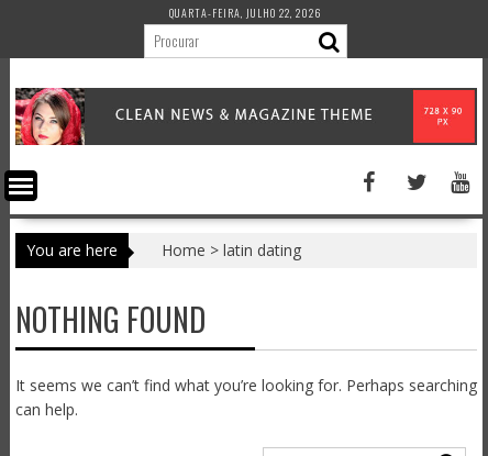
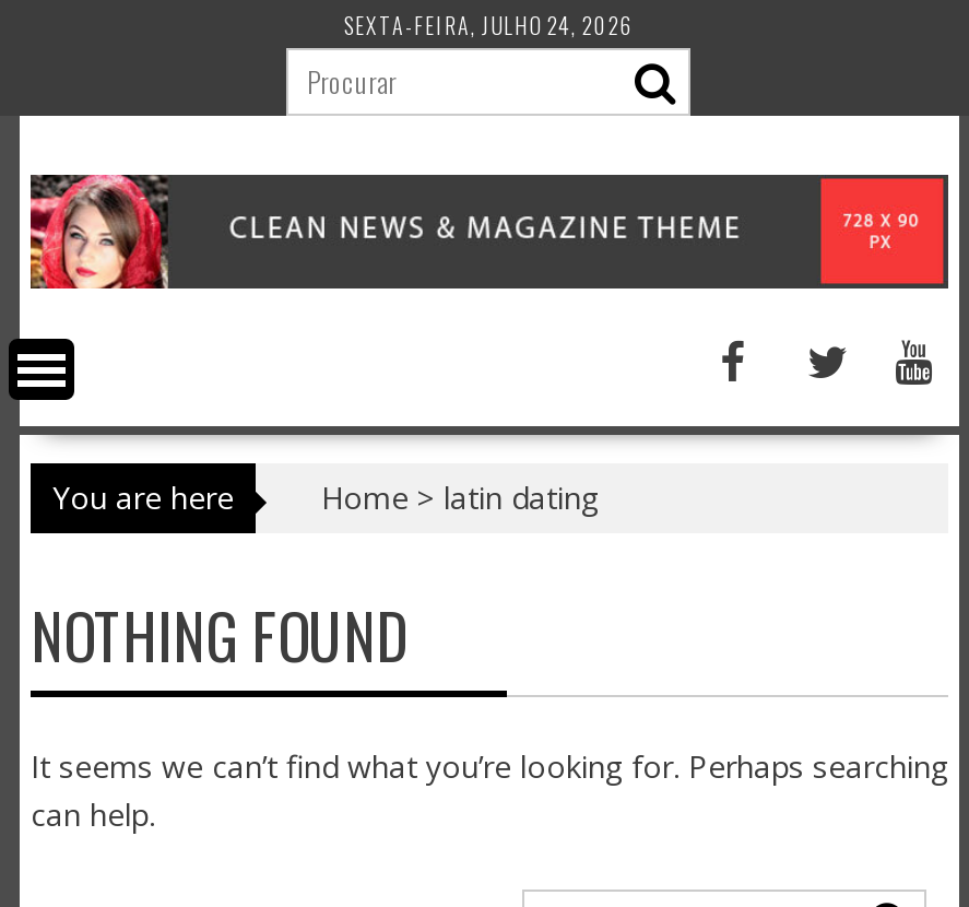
[170,4,323,21] QUARTA-FEIRA, JULHO 22, 2026 -> [344,9,635,42] SEXTA-FEIRA, JULHO 24, 2026

